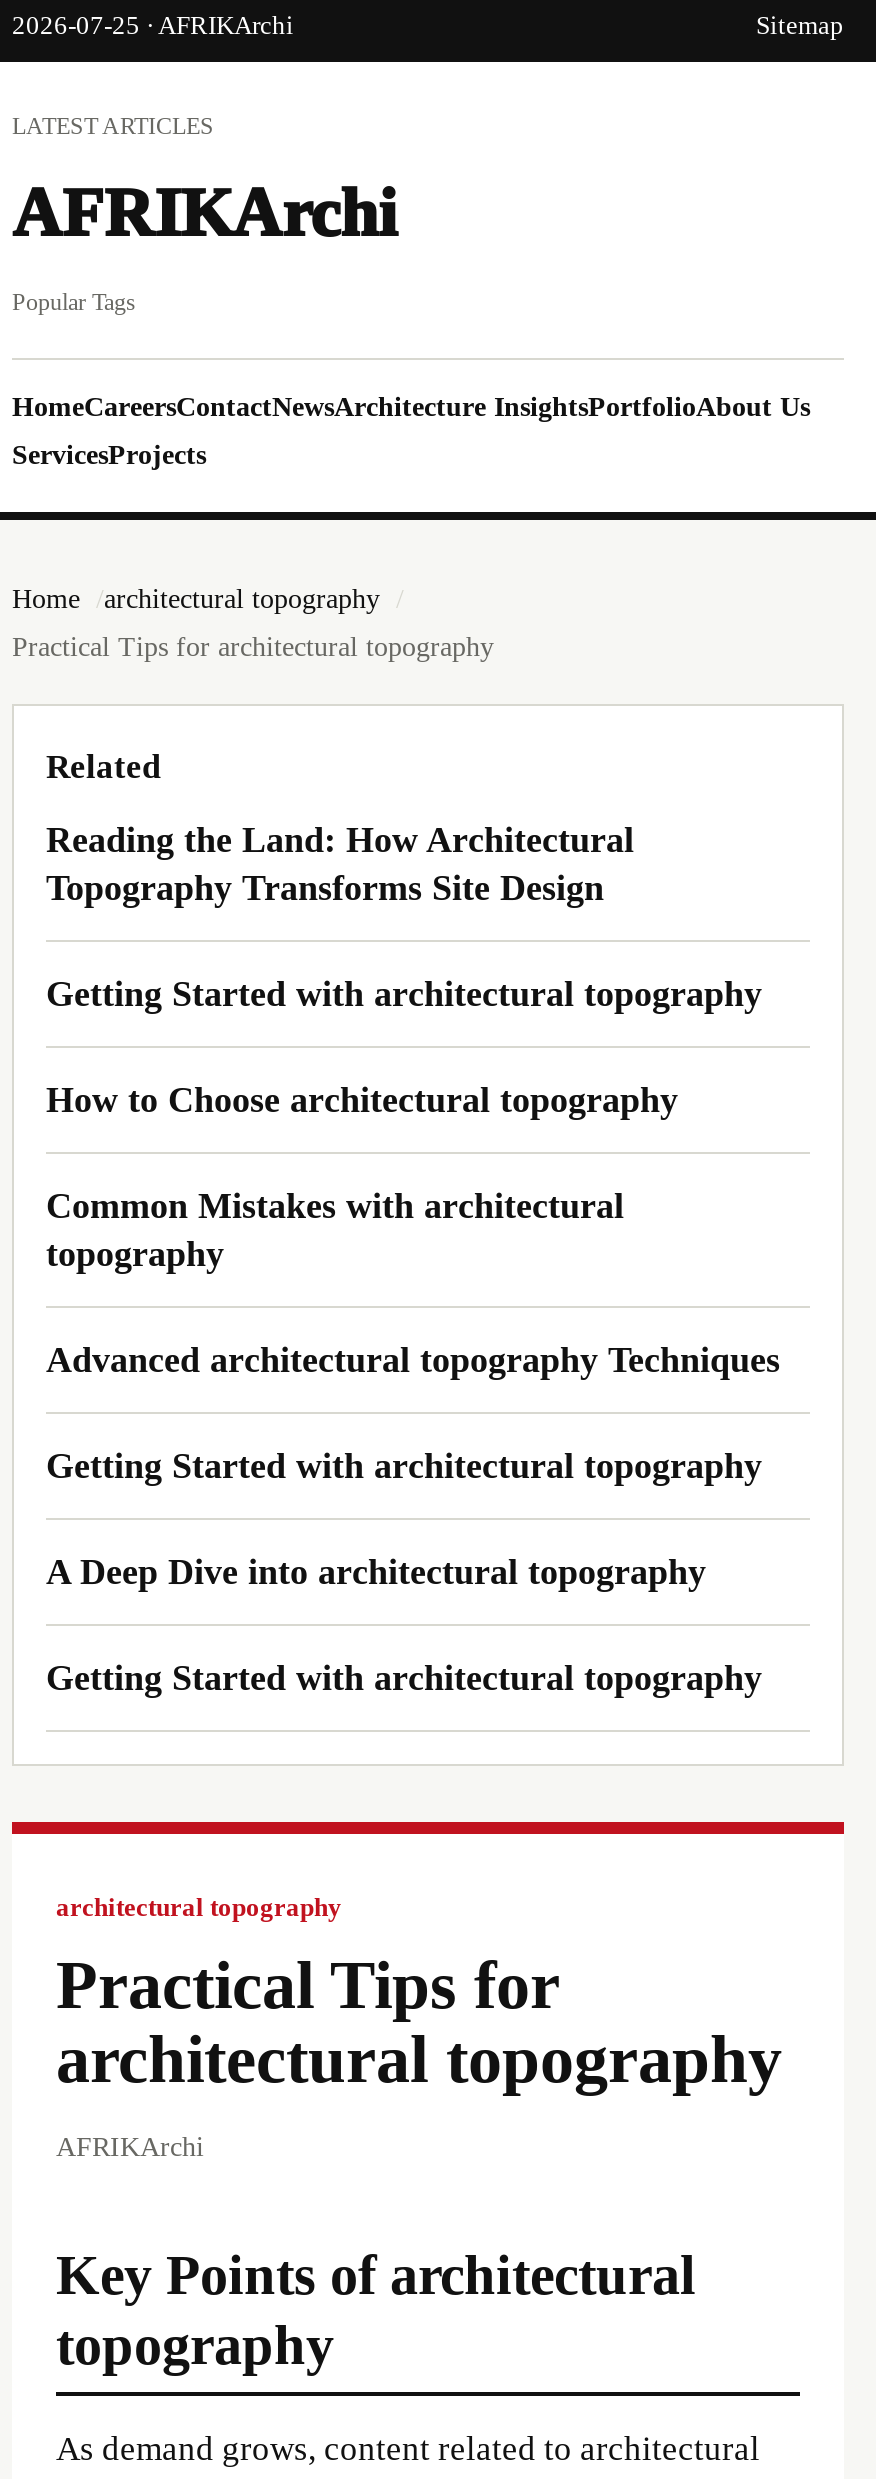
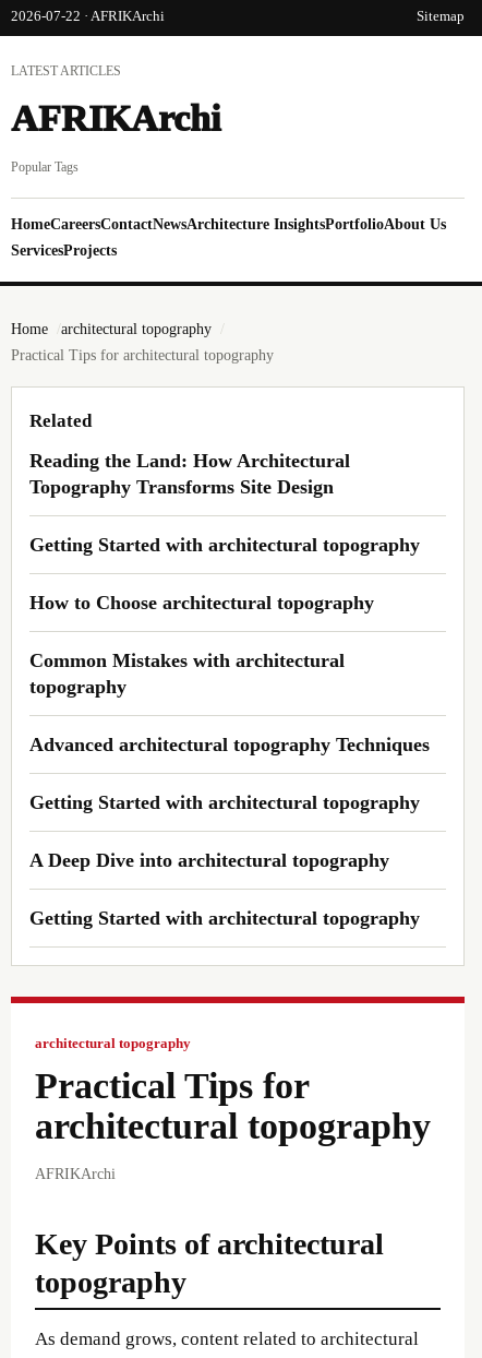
[12,10,294,40] 2026-07-25 · AFRIKArchi -> [11,8,165,24] 2026-07-22 · AFRIKArchi

